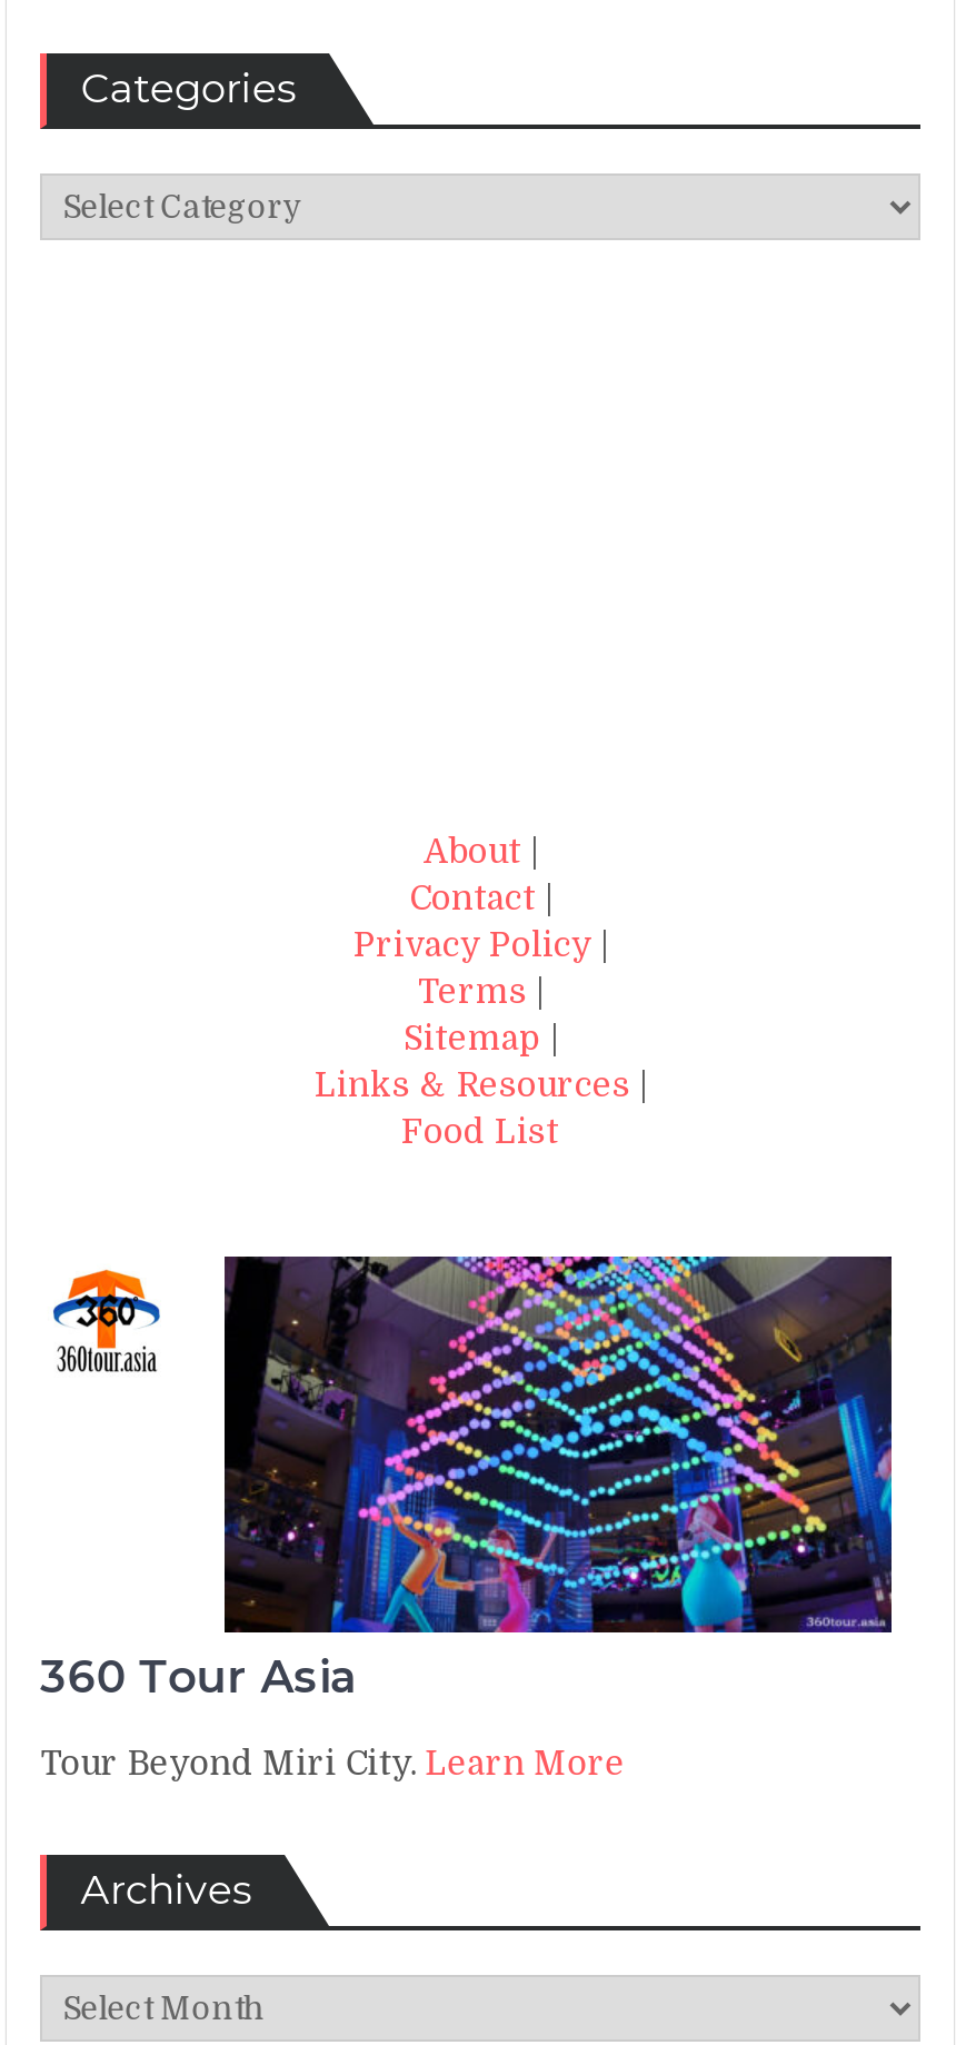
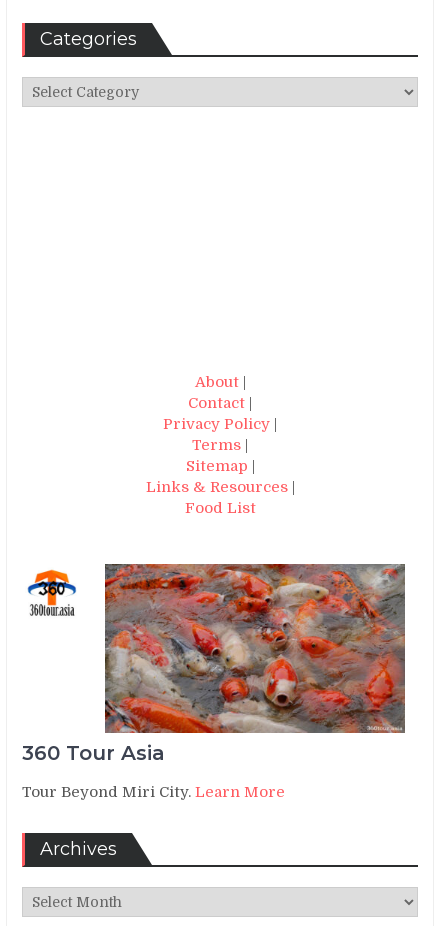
[222,1254,894,1635] [image] -> [104,563,406,734] [image]

